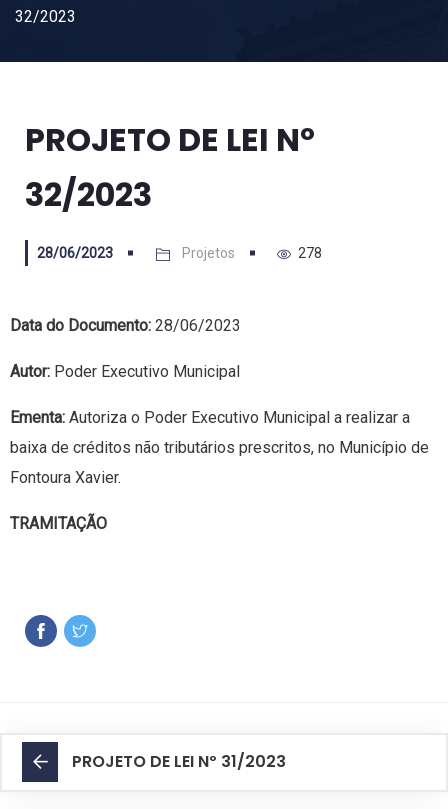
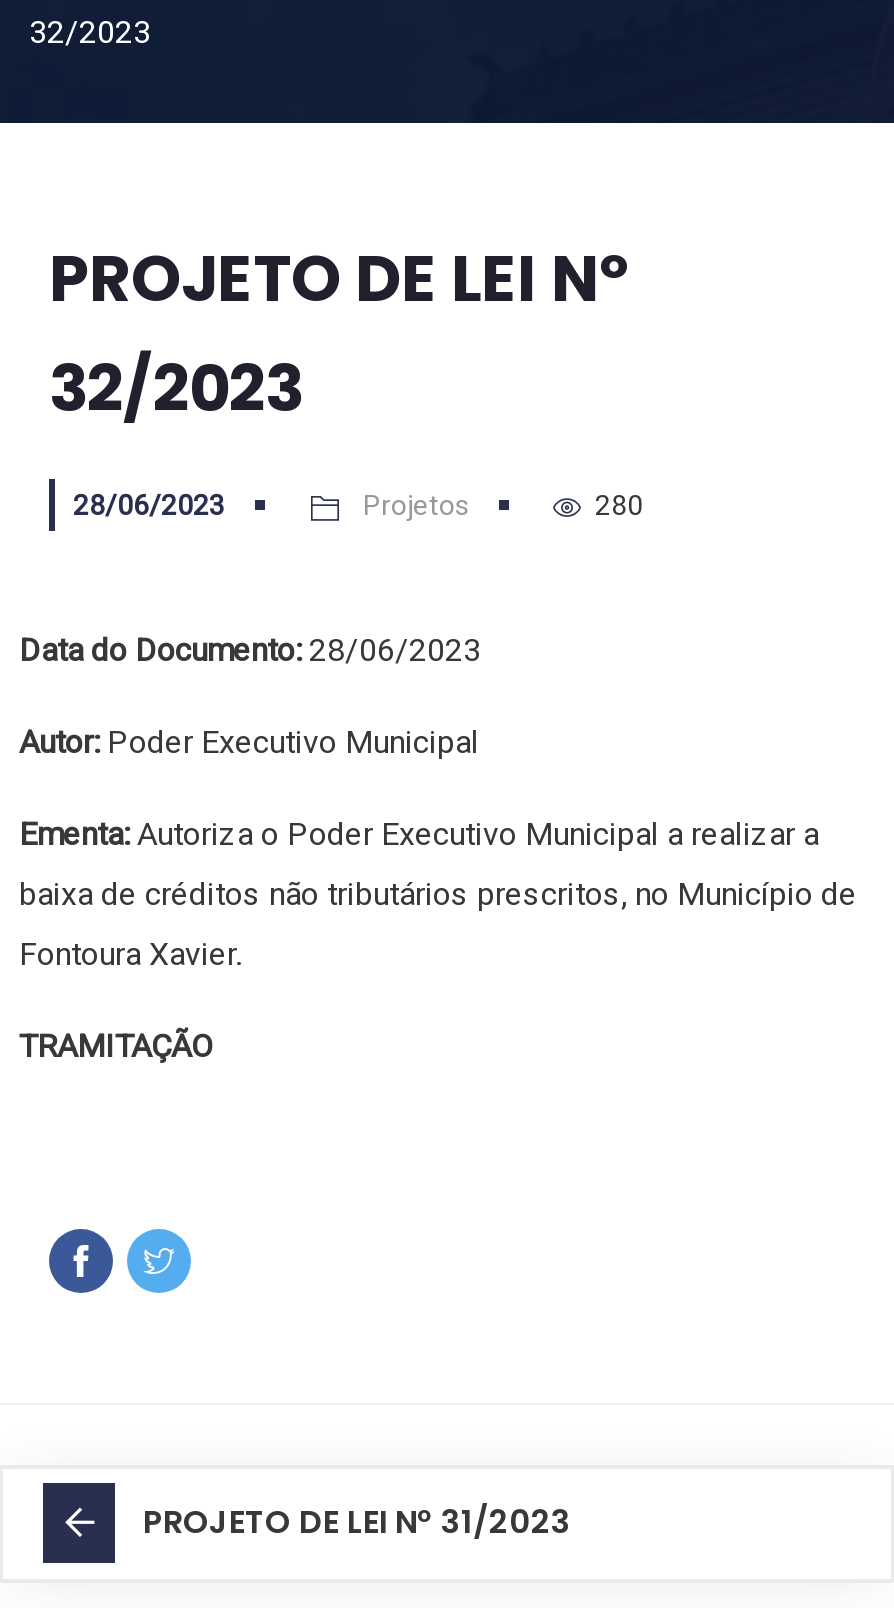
[298,245,322,261] 278 -> [595,489,643,521] 280

